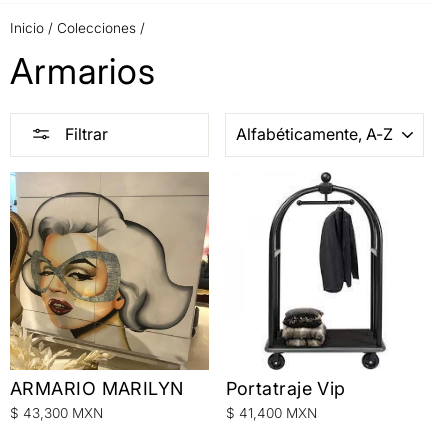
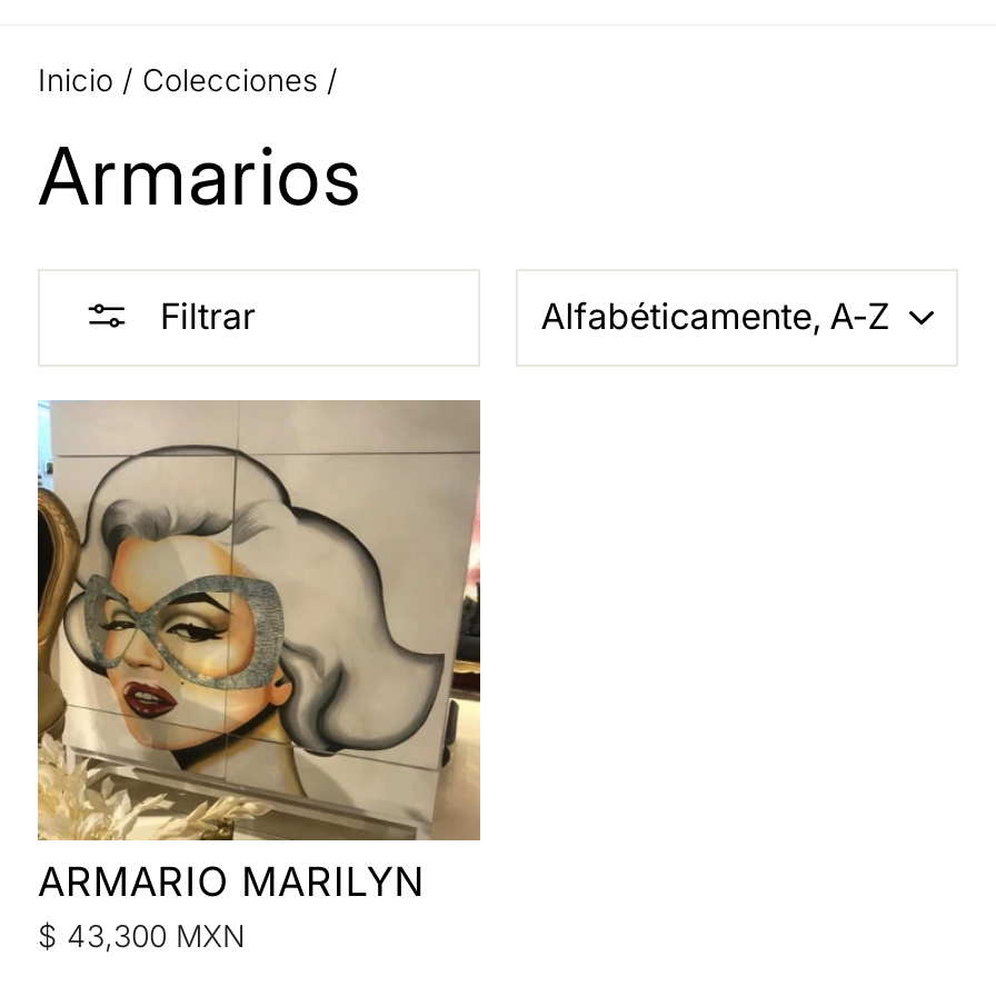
[225,171,387,421] [image] | Portatraje Vip | $ 41,400 MXN -> none

